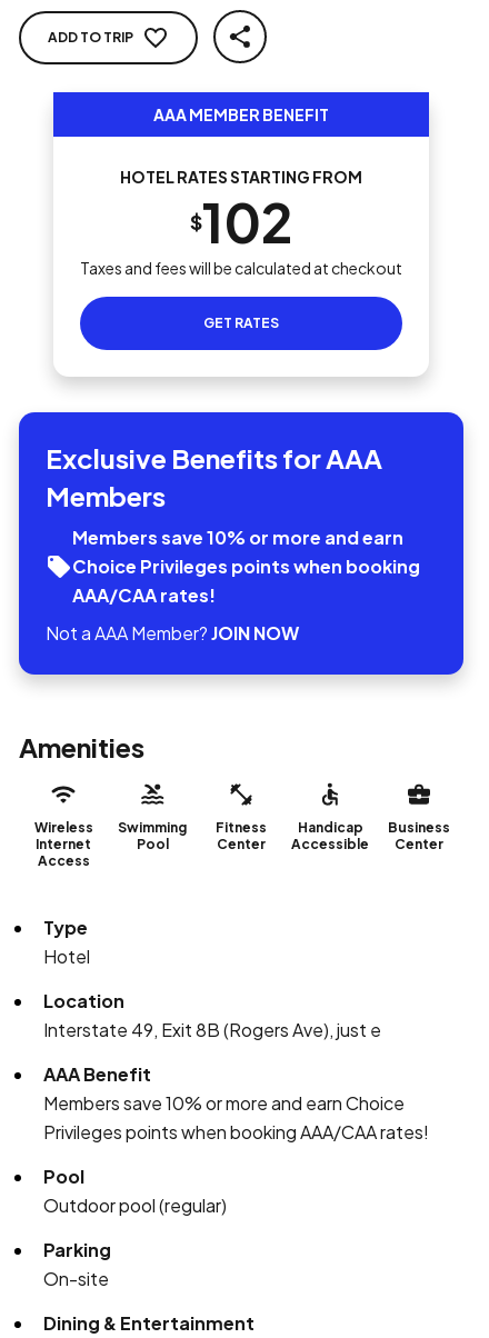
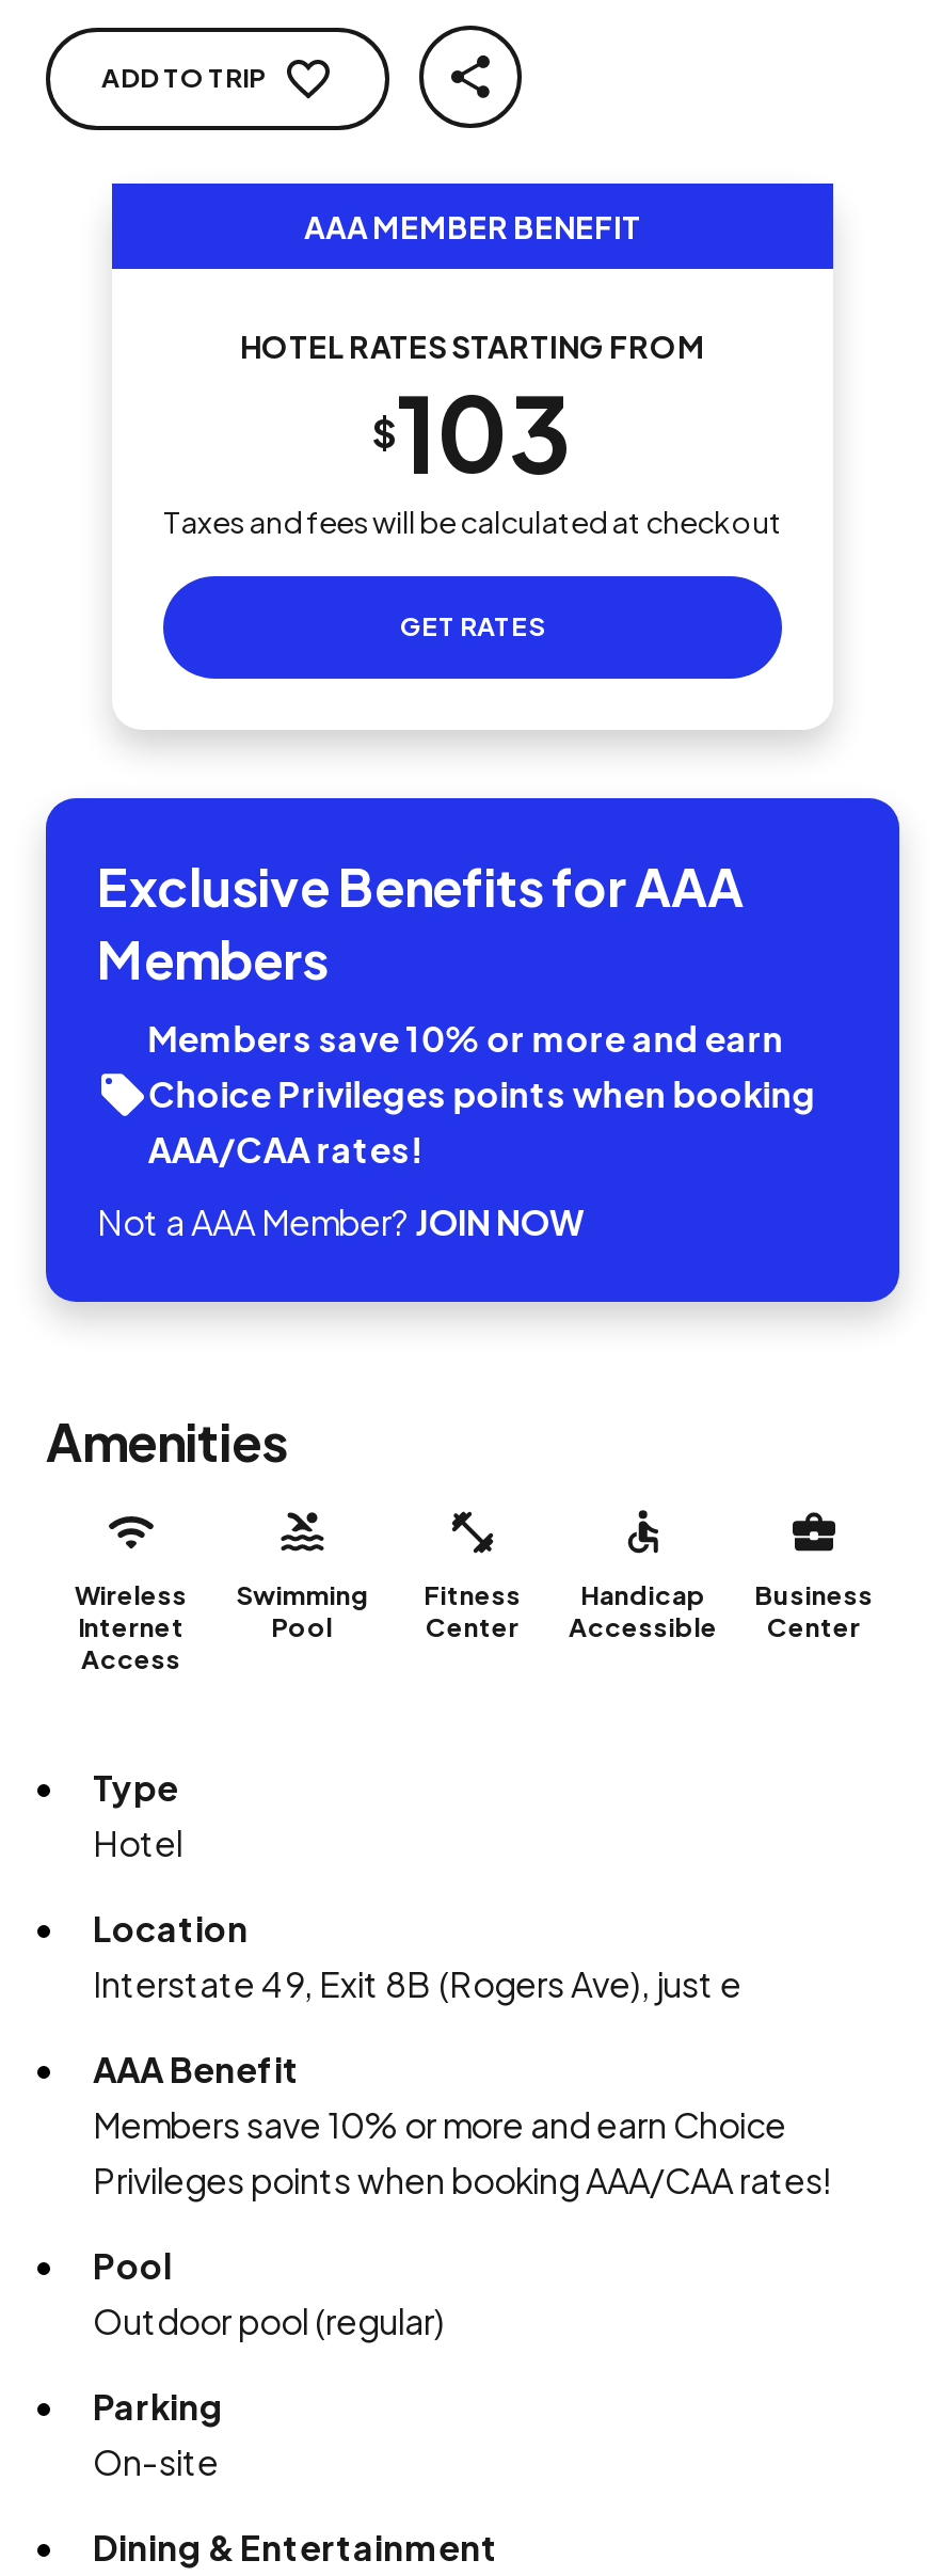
[190,188,292,256] $102 -> [372,367,573,497] $103

